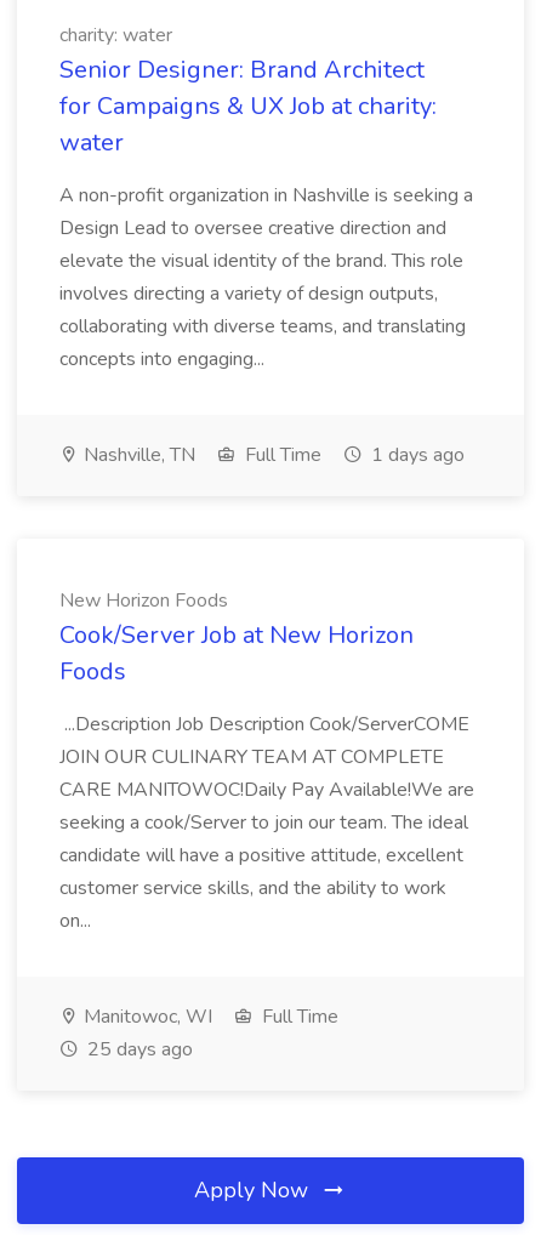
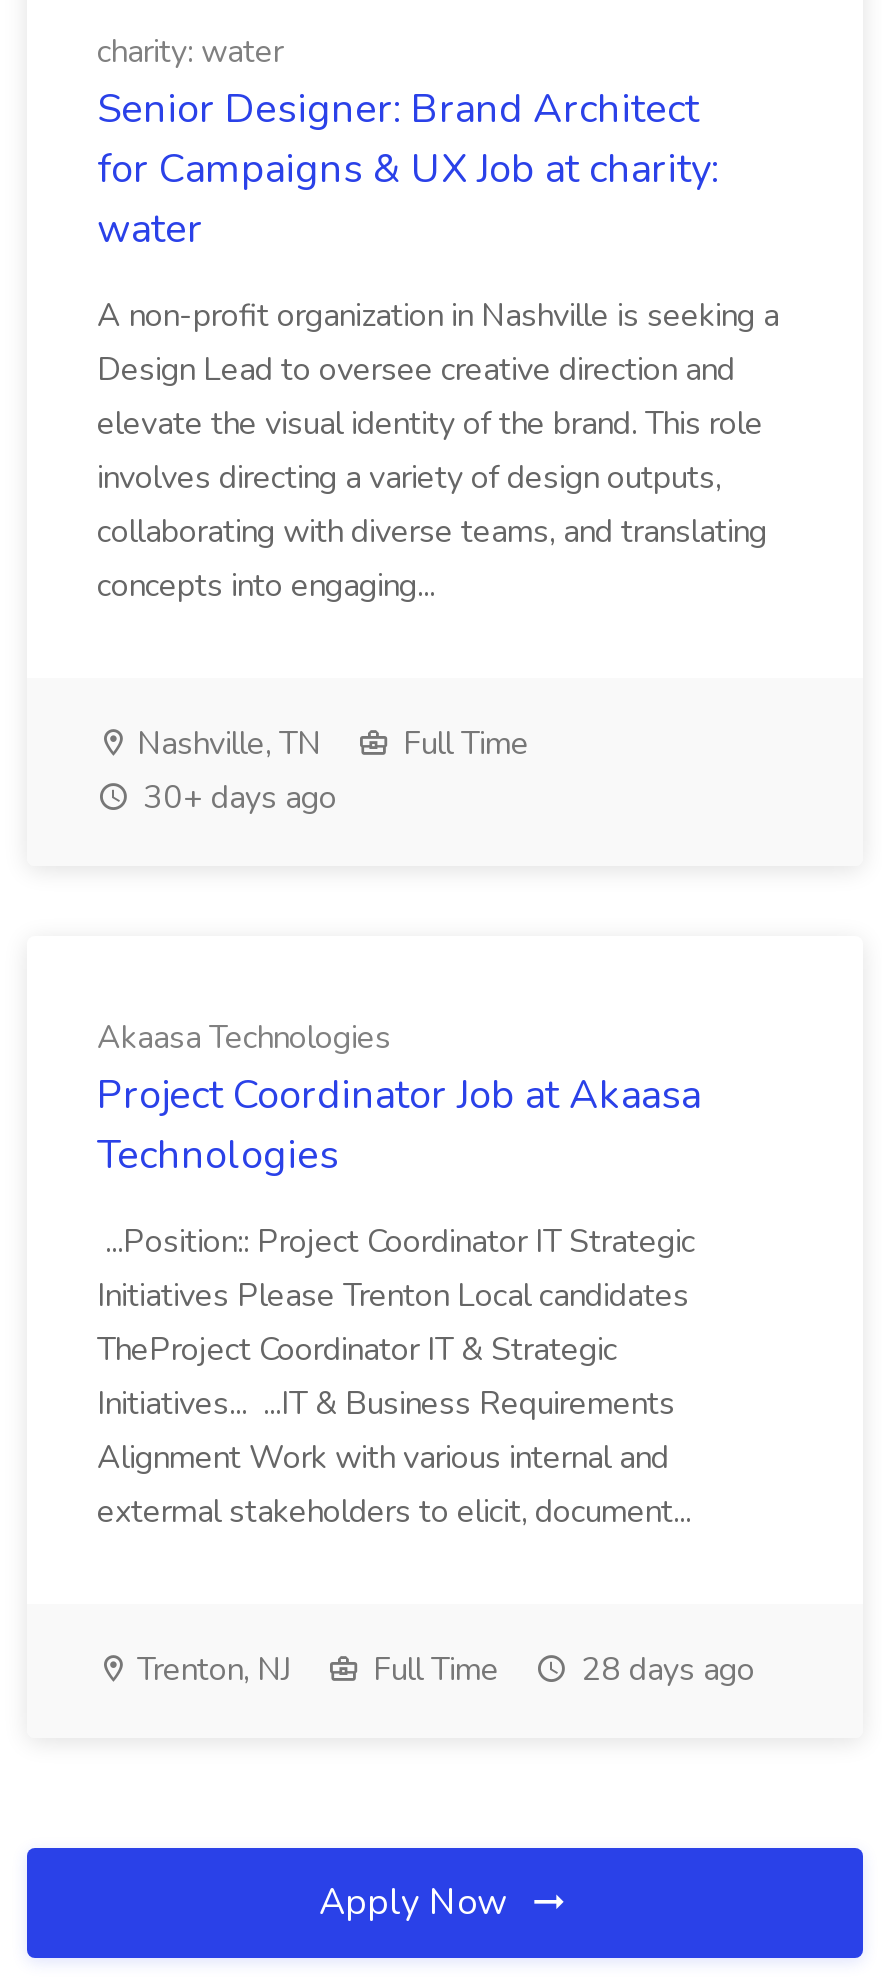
[366,442,465,468] 1 days ago -> [135,776,337,820] 30+ days ago
[59,587,414,688] New Horizon Foods | Cook/Server Job at New Horizon | Foods -> [97,1016,701,1182] Akaasa Technologies | Project Coordinator Job at Akaasa | Technologies
[59,711,474,934] ...Description Job Description Cook/ServerCOME | JOIN OUR CULINARY TEAM AT COMPLETE | CARE MANITOWOC!Daily Pay Available!We are | seeking a cook/Server to join our team. The ideal | candidate will have a positive attitude, excellent | customer service skills, and the ability to work | on... -> [97,1220,699,1534] ...Position:: Project Coordinator IT Strategic | Initiatives Please Trenton Local candidates | TheProject Coordinator IT & Strategic | Initiatives... ...IT & Business Requirements | Alignment Work with various internal and | extermal stakeholders to elicit, document...
[79,1003,212,1030] Manitowoc, WI -> [129,1648,291,1692] Trenton, NJ
[82,1036,193,1063] 25 days ago -> [573,1648,755,1692] 28 days ago

